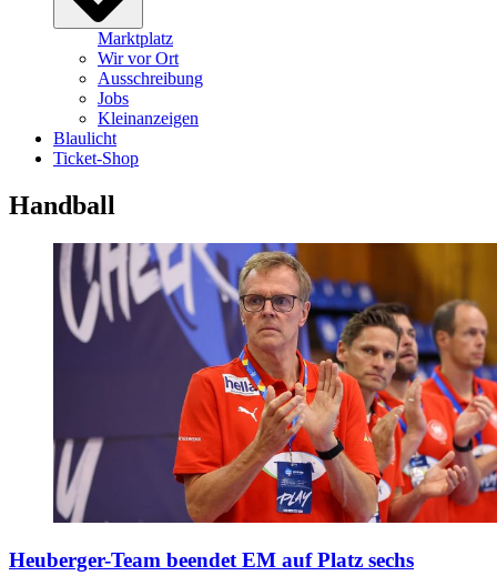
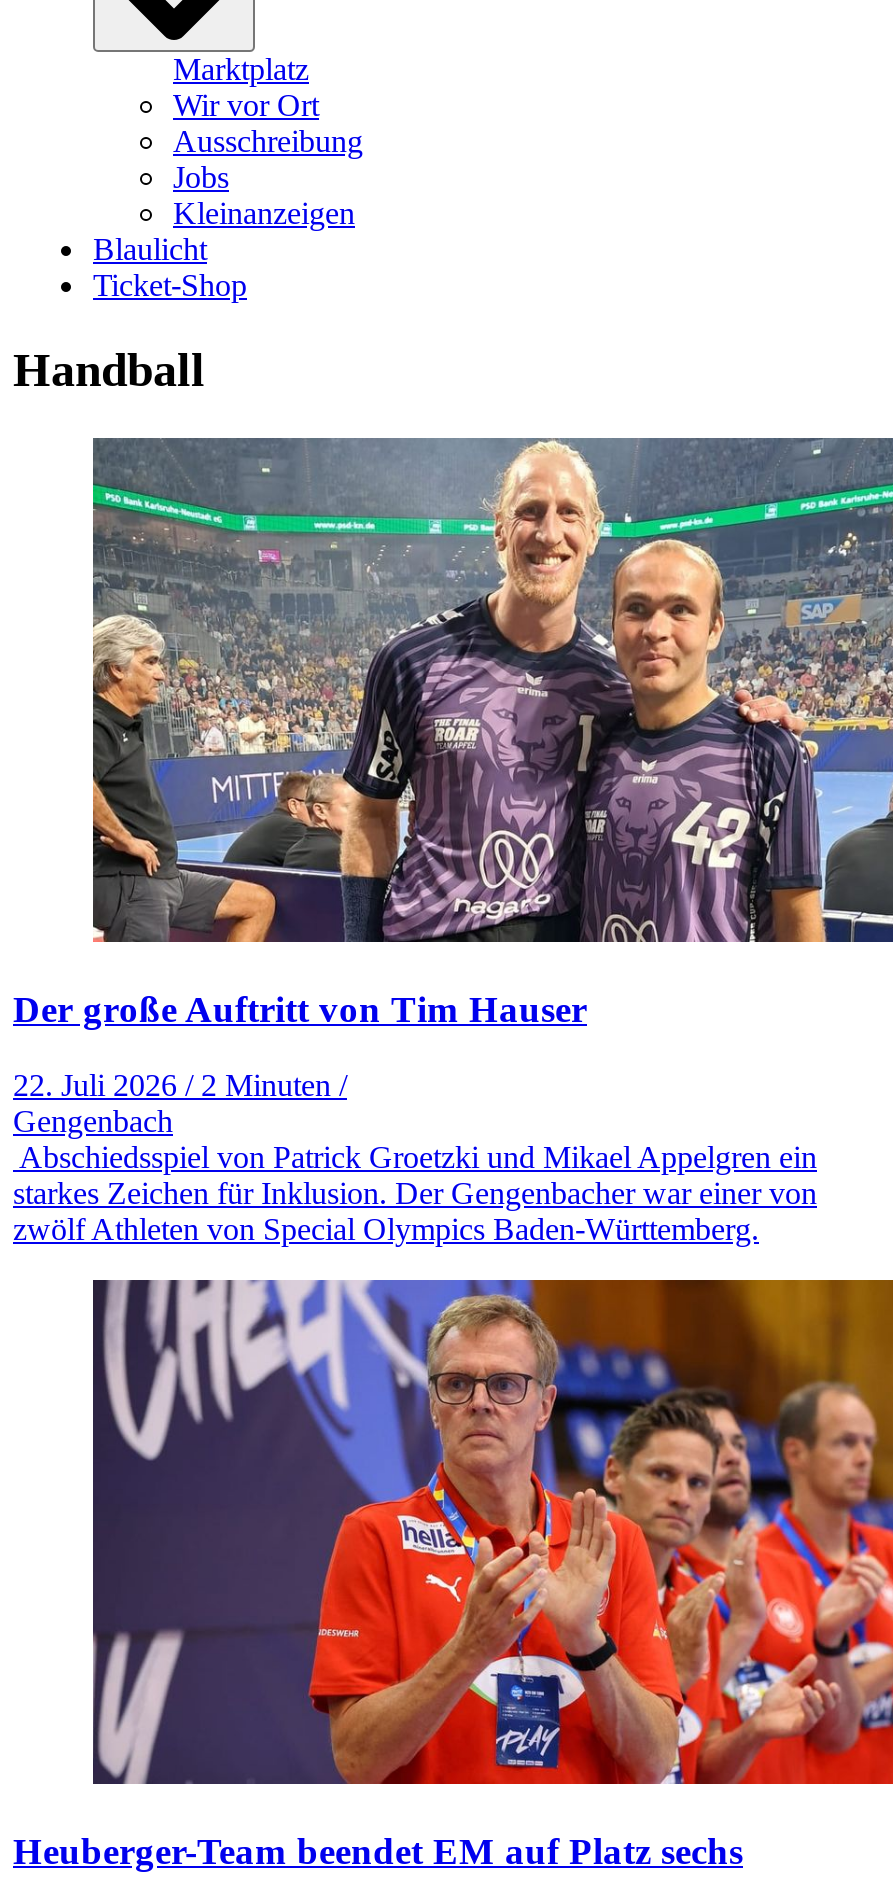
none -> [13,436,887,1247] [image] | Der große Auftritt von Tim Hauser | 22. Juli 2026 / 2 Minuten / | Gengenbach | Abschiedsspiel von Patrick Groetzki und Mikael Appelgren ein | starkes Zeichen für Inklusion. Der Gengenbacher war einer von | zwölf Athleten von Special Olympics Baden-Württemberg.

